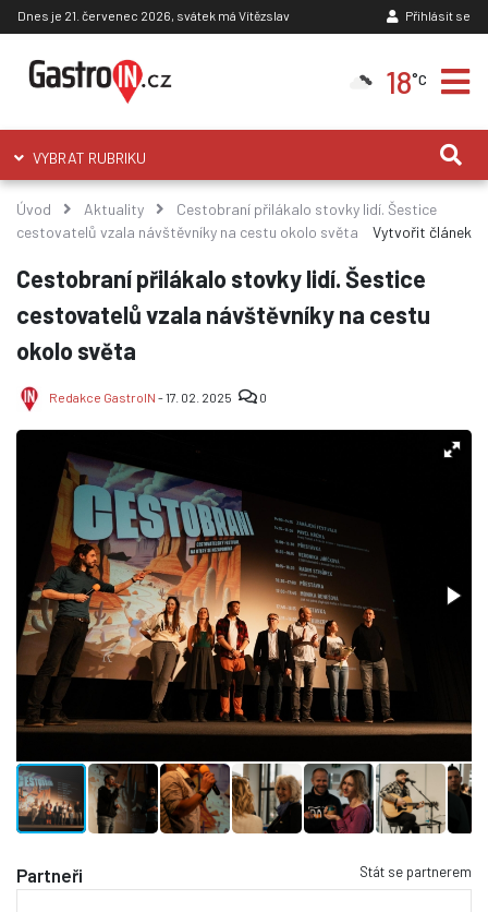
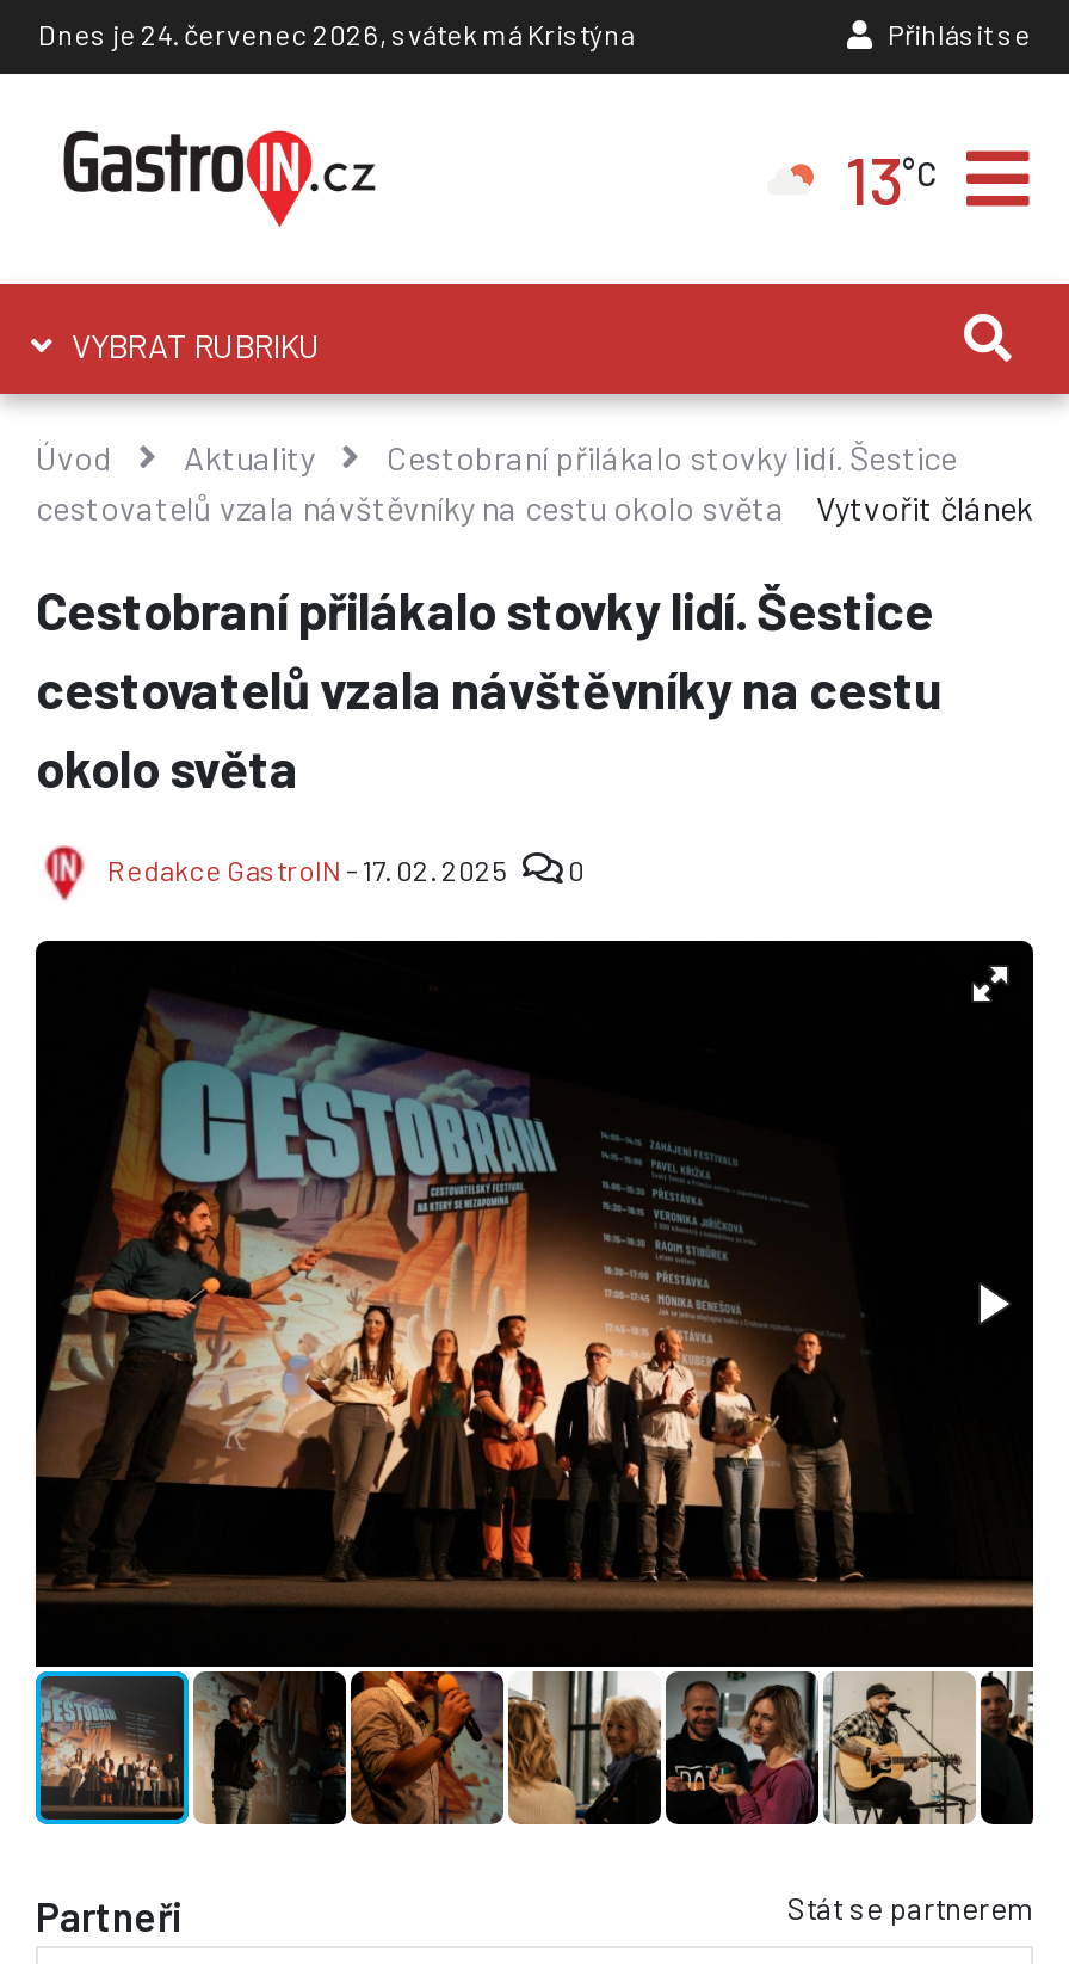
[17,8,290,23] Dnes je 21. červenec 2026, svátek má Vítězslav -> [38,17,635,50] Dnes je 24. červenec 2026, svátek má Kristýna
[386,63,427,100] 18°C -> [845,138,935,220] 13°C

